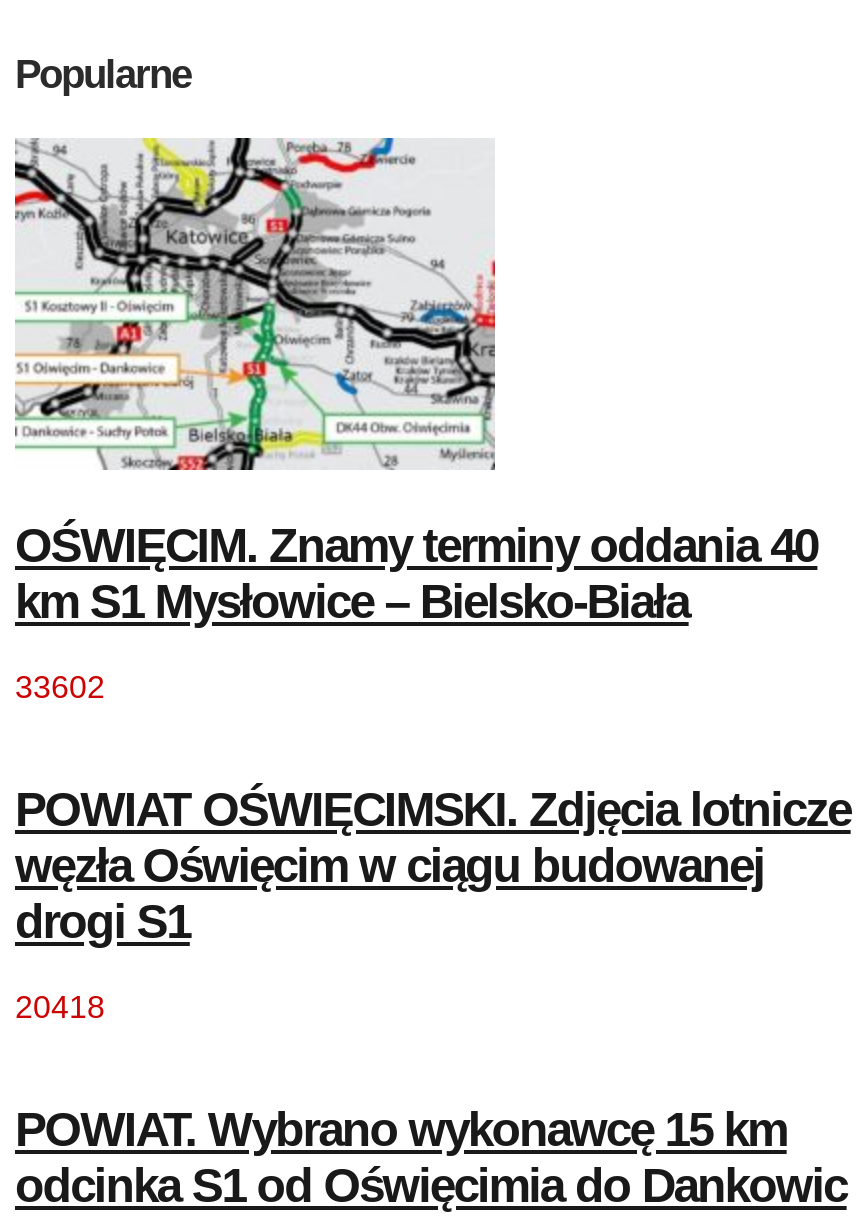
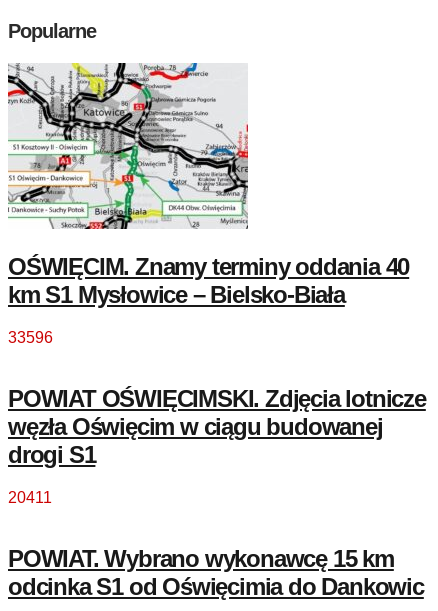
[15,670,105,704] 33602 -> [8,329,53,346] 33596
[15,990,105,1024] 20418 -> [8,489,52,506] 20411

